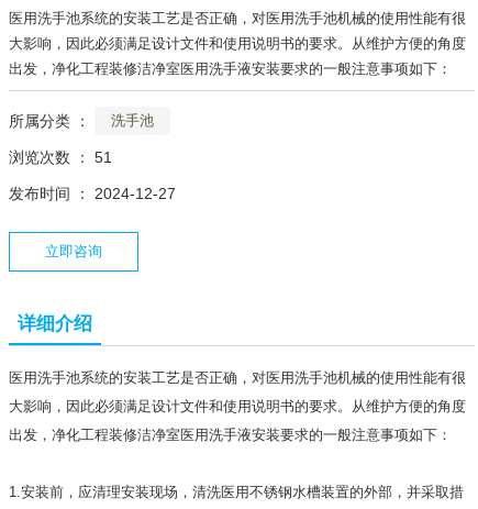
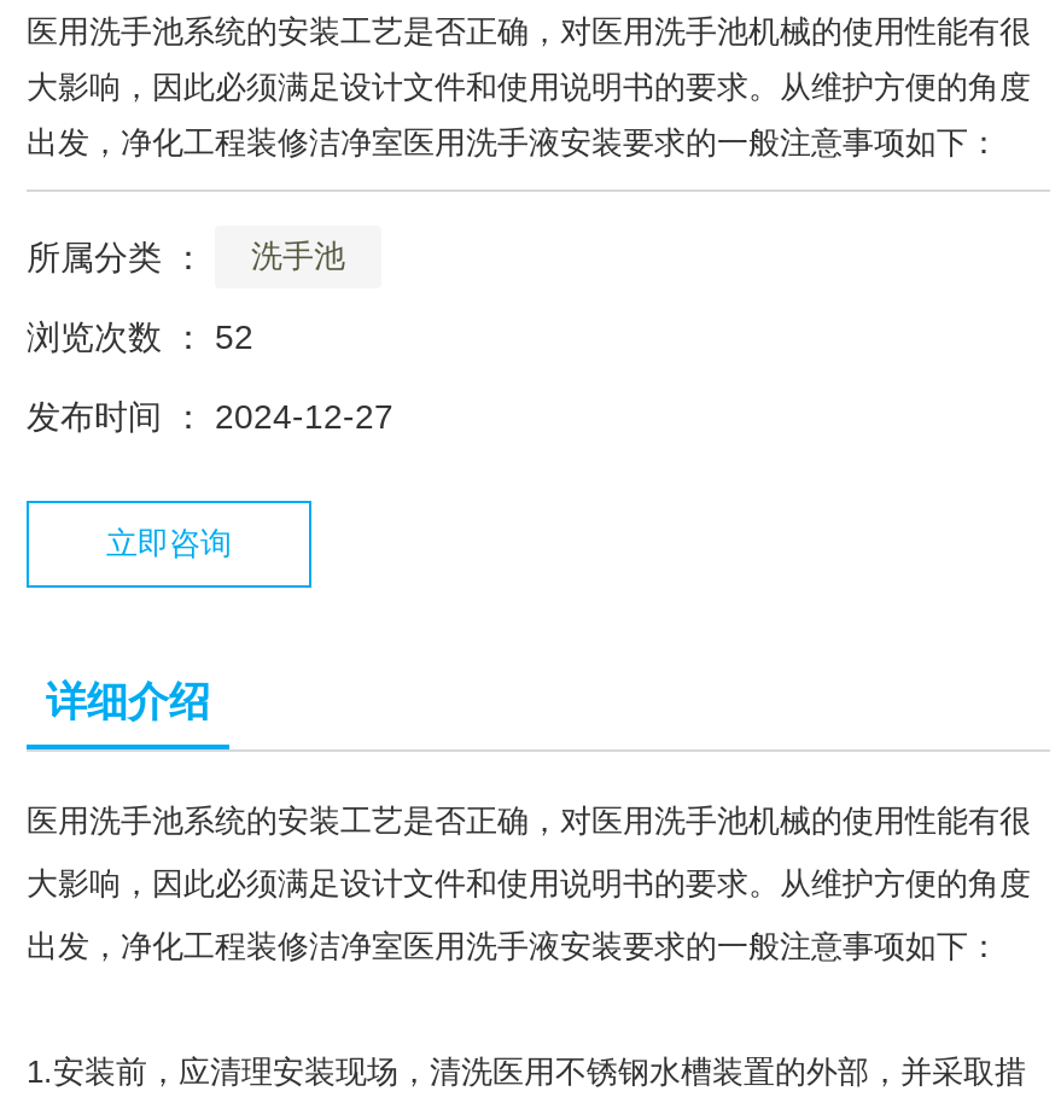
[9,149,112,166] 浏览次数 ：51 -> [27,318,253,357] 浏览次数 ：52

